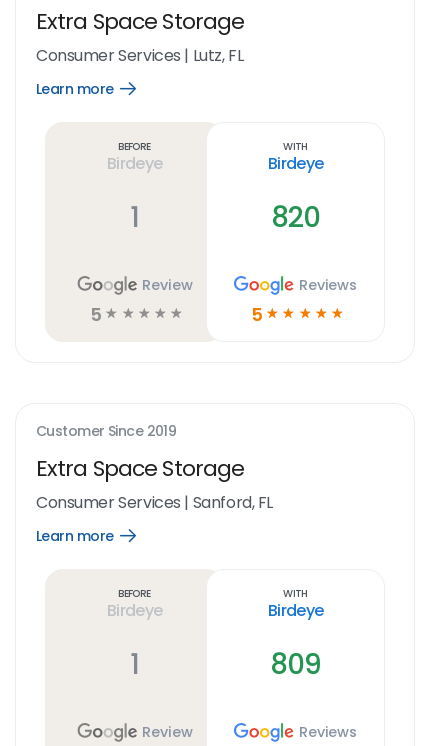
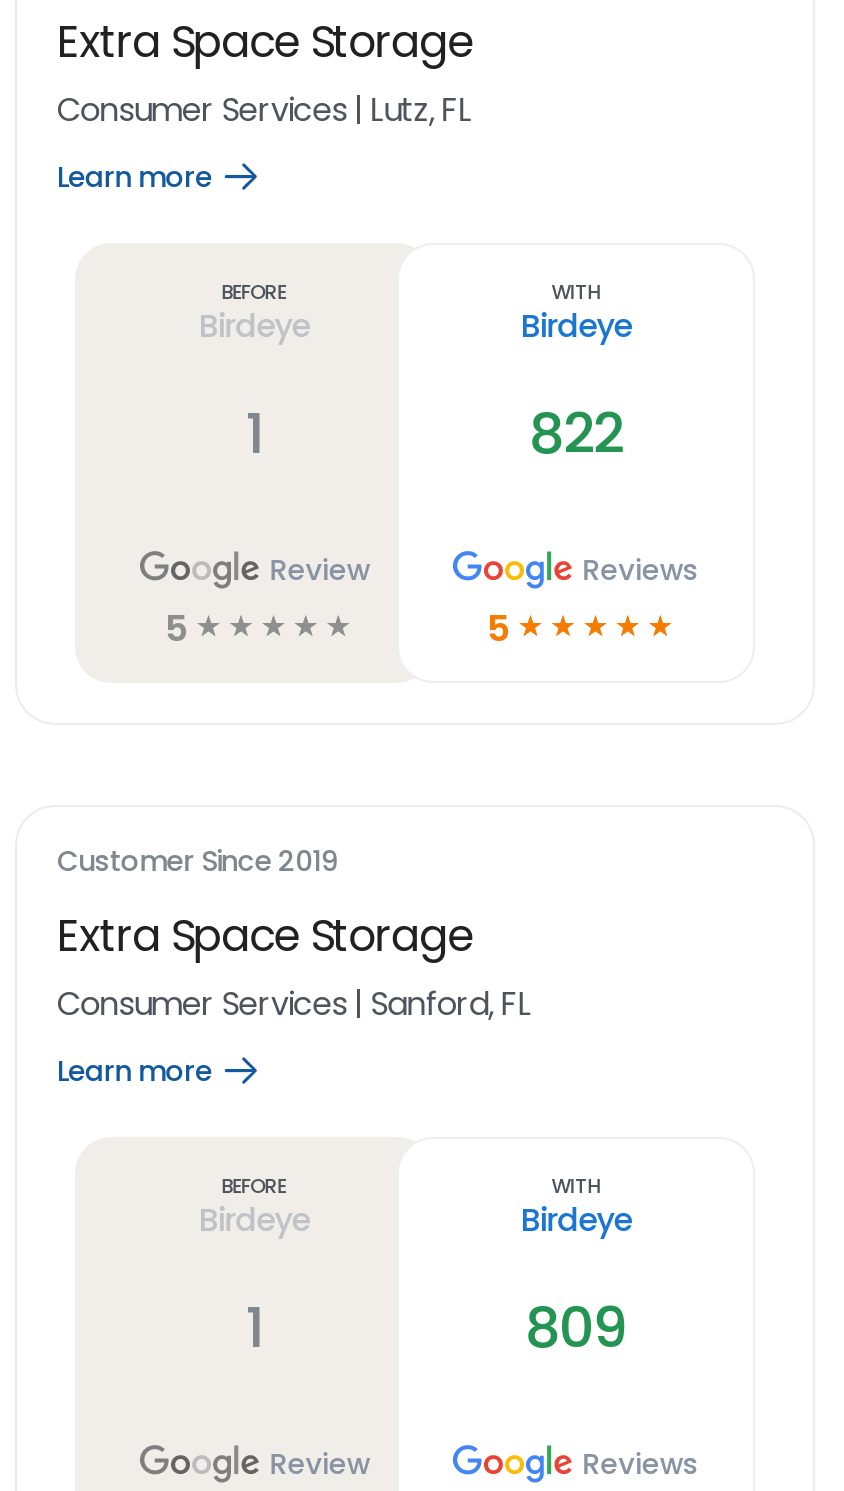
[271,197,320,236] 820 -> [529,394,623,472] 822

